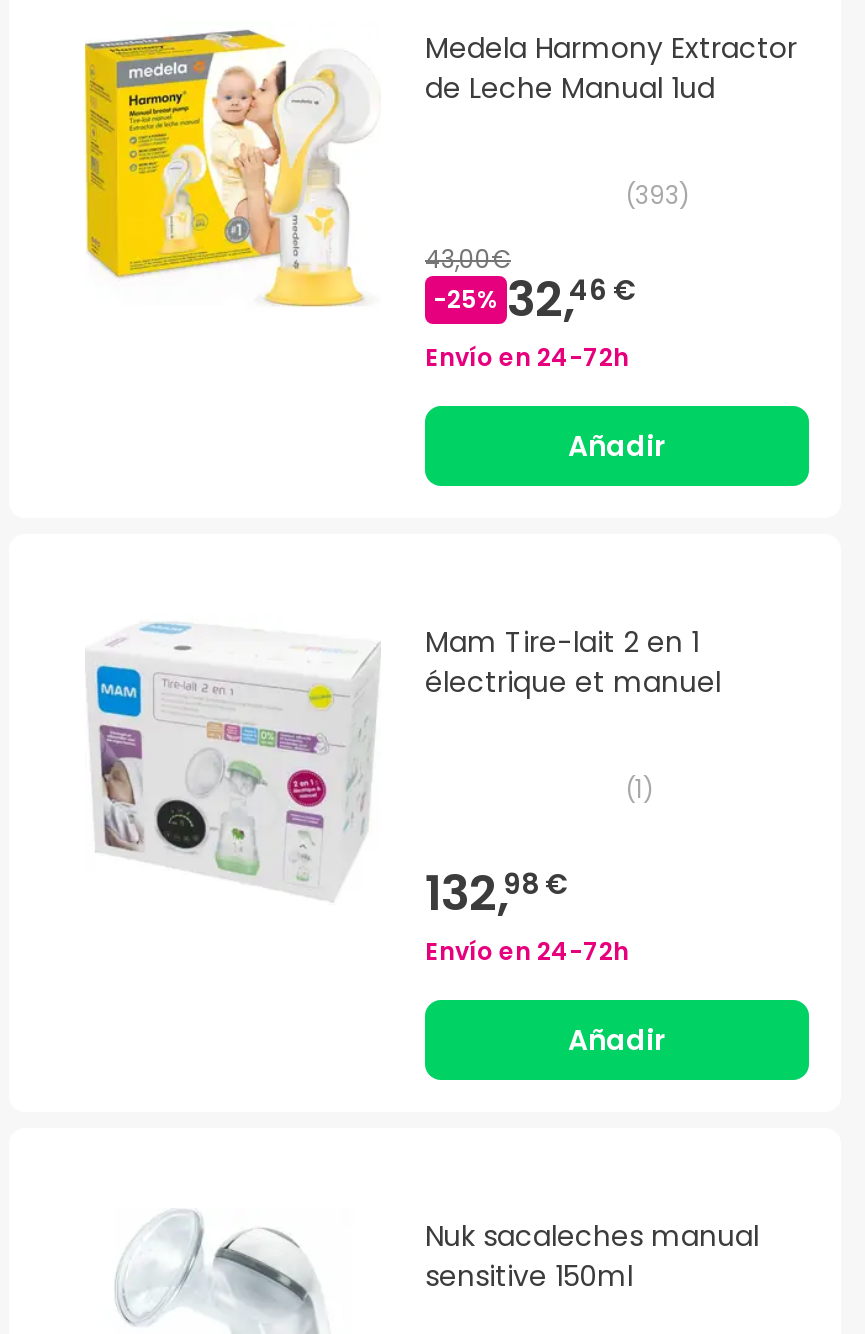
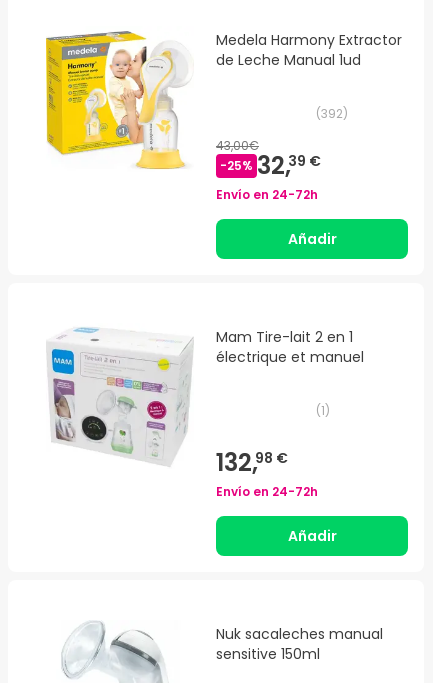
[625,177,689,211] (393) -> [316,105,348,122] (392)
[569,269,637,309] 46 € -> [288,151,321,171] 39 €

